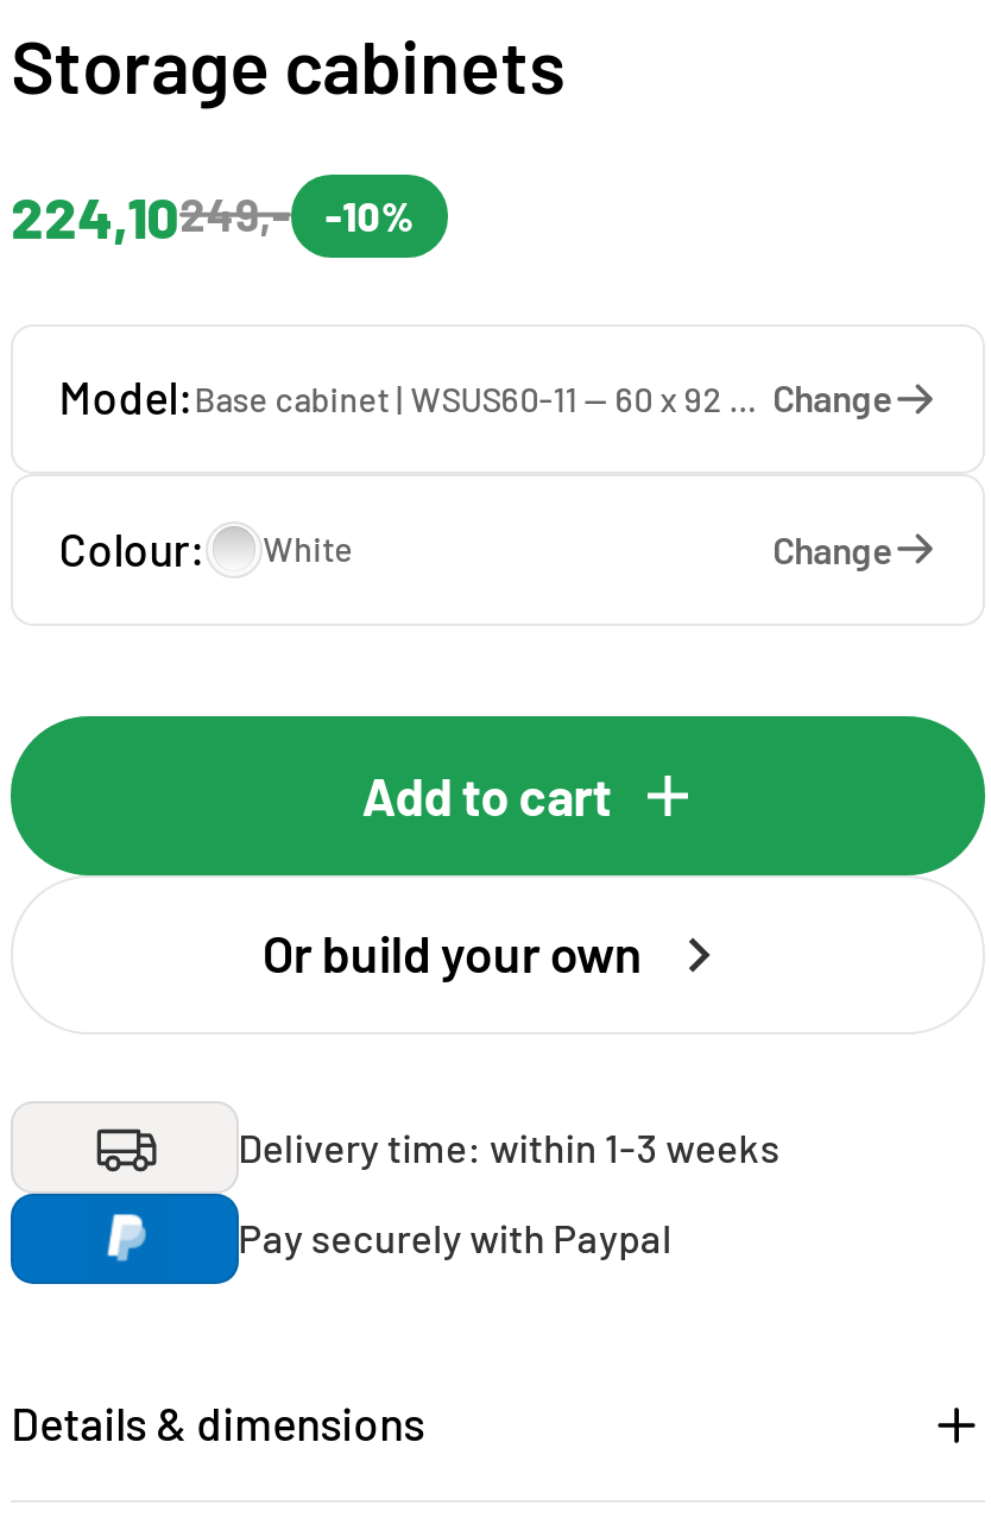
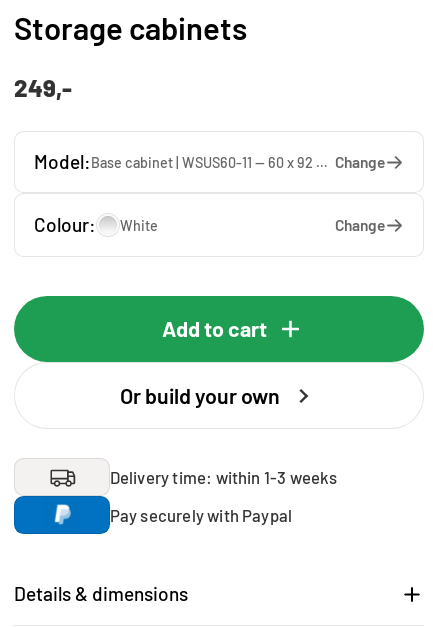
[11,180,415,249] 224,10249,- | -10% -> [14,73,72,102] 249,-

